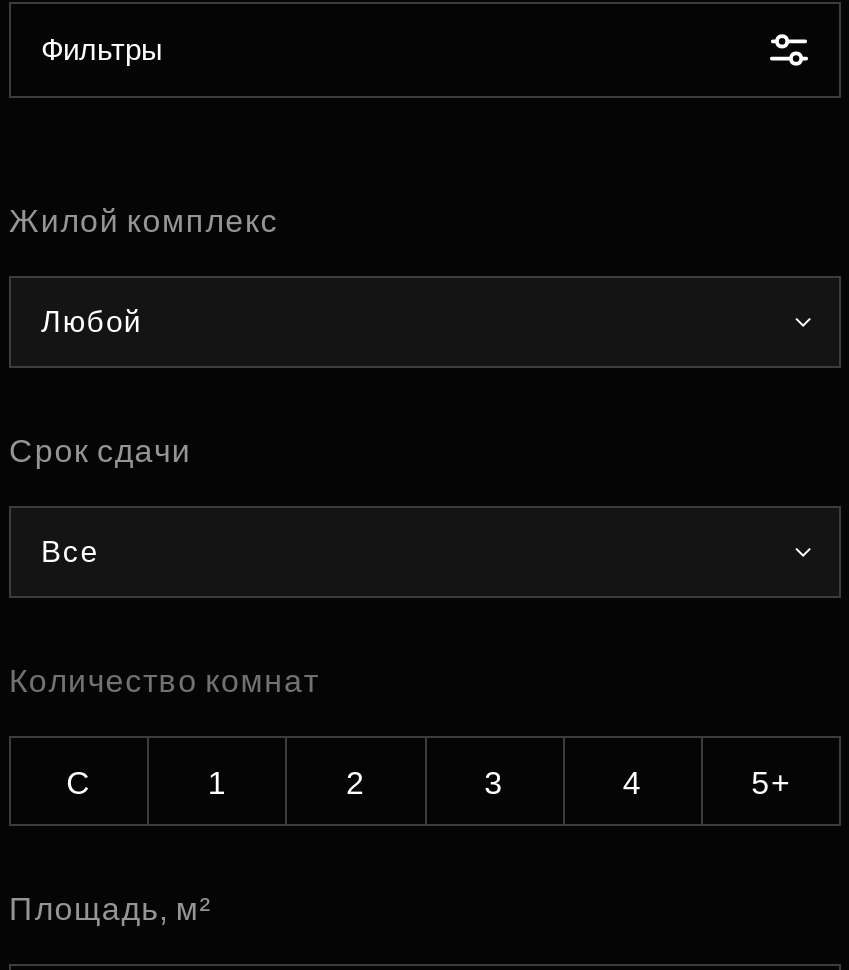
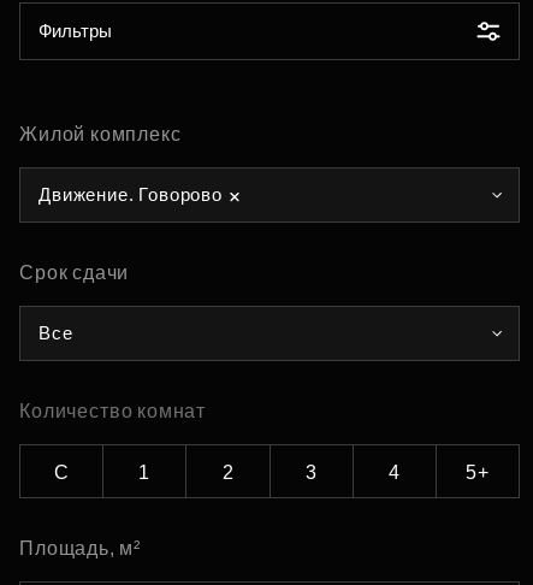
[41,304,141,338] Любой -> [39,184,223,205] Движение. Говорово

